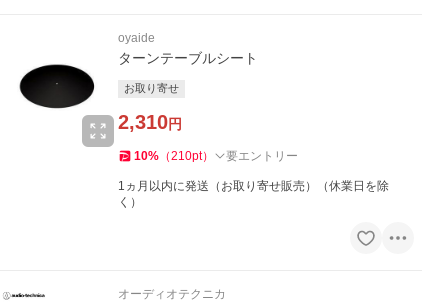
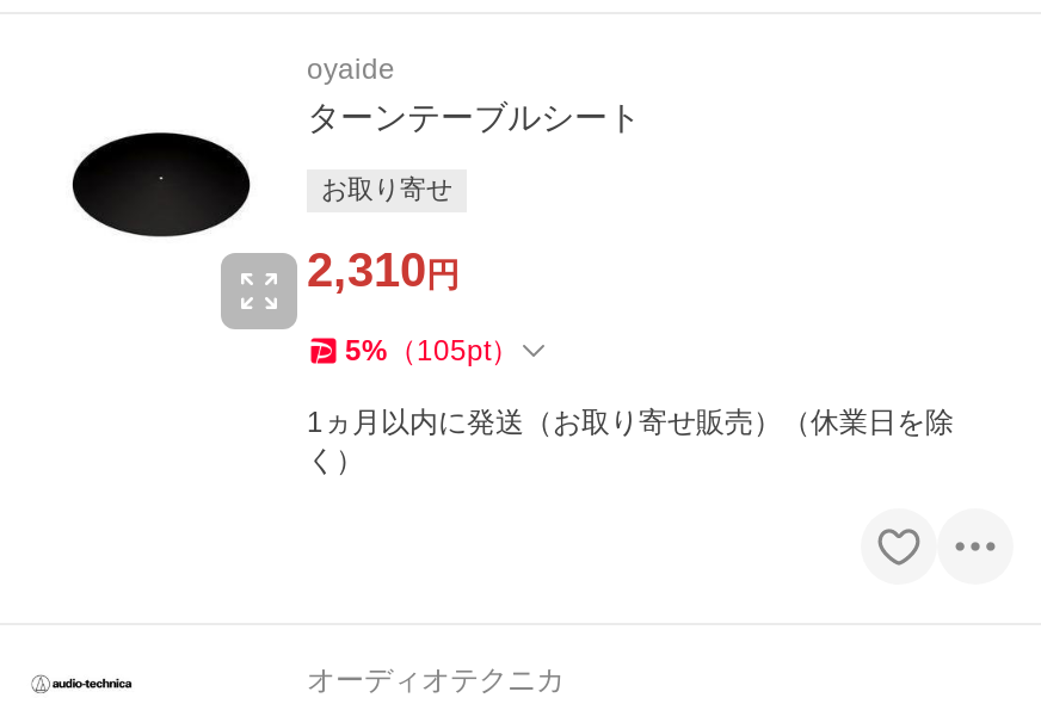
[134,149,298,163] 10%（210pt） | 要エントリー -> [345,335,519,368] 5%（105pt）

